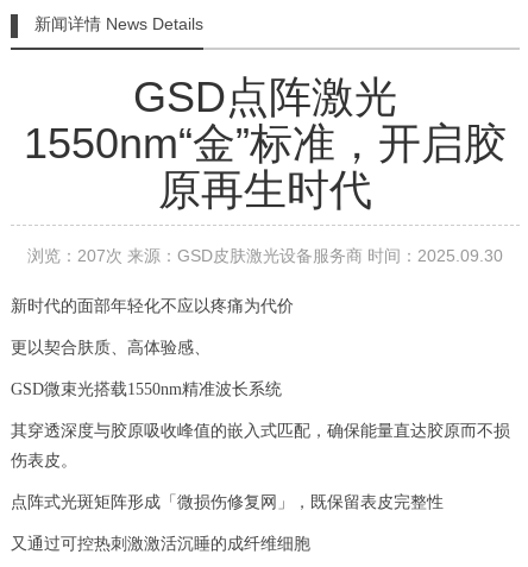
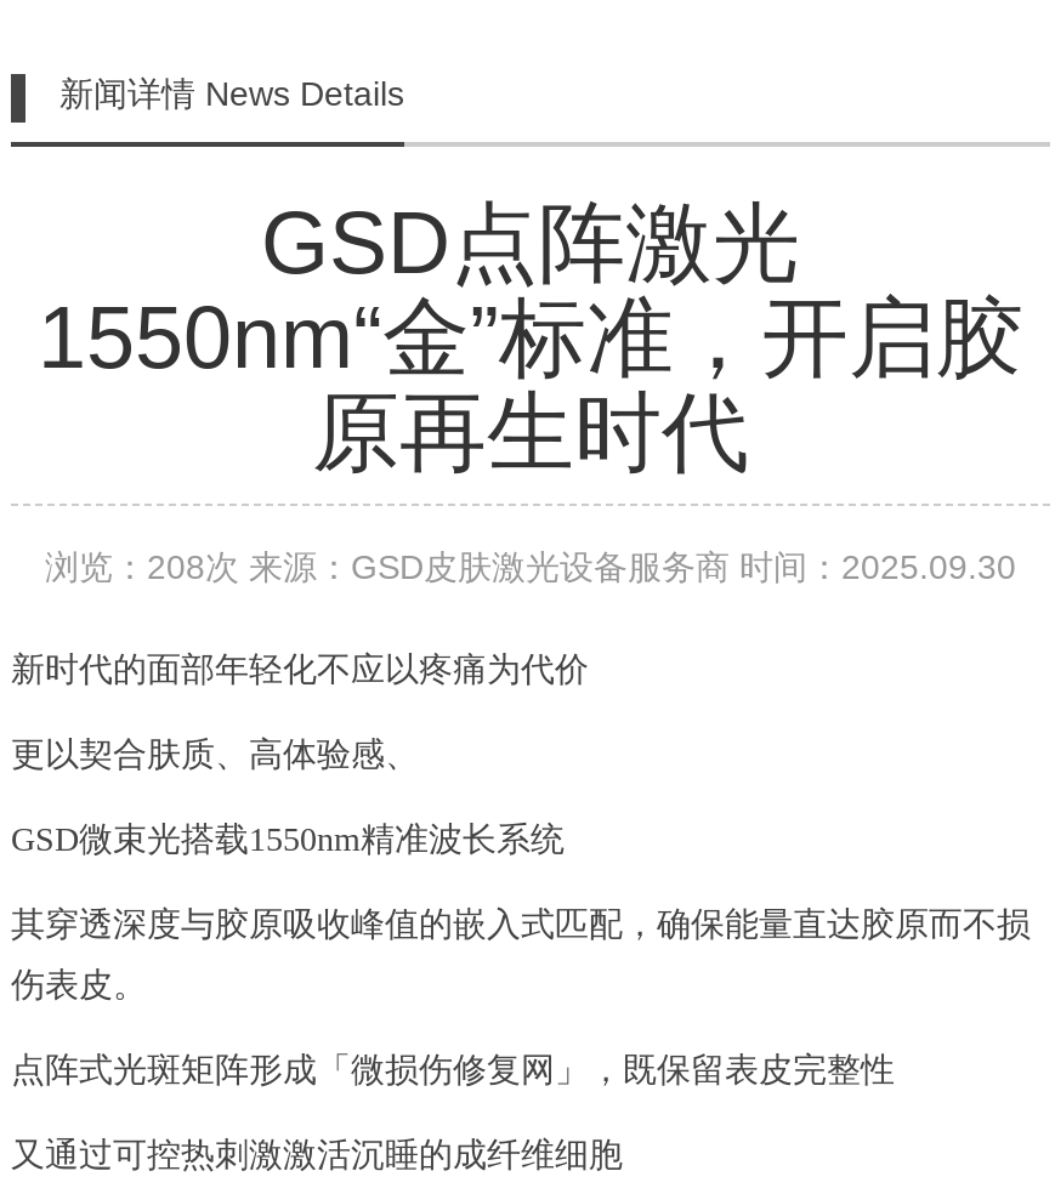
[27,246,503,265] 浏览：207次 来源：GSD皮肤激光设备服务商 时间：2025.09.30 -> [45,548,1016,586] 浏览：208次 来源：GSD皮肤激光设备服务商 时间：2025.09.30

